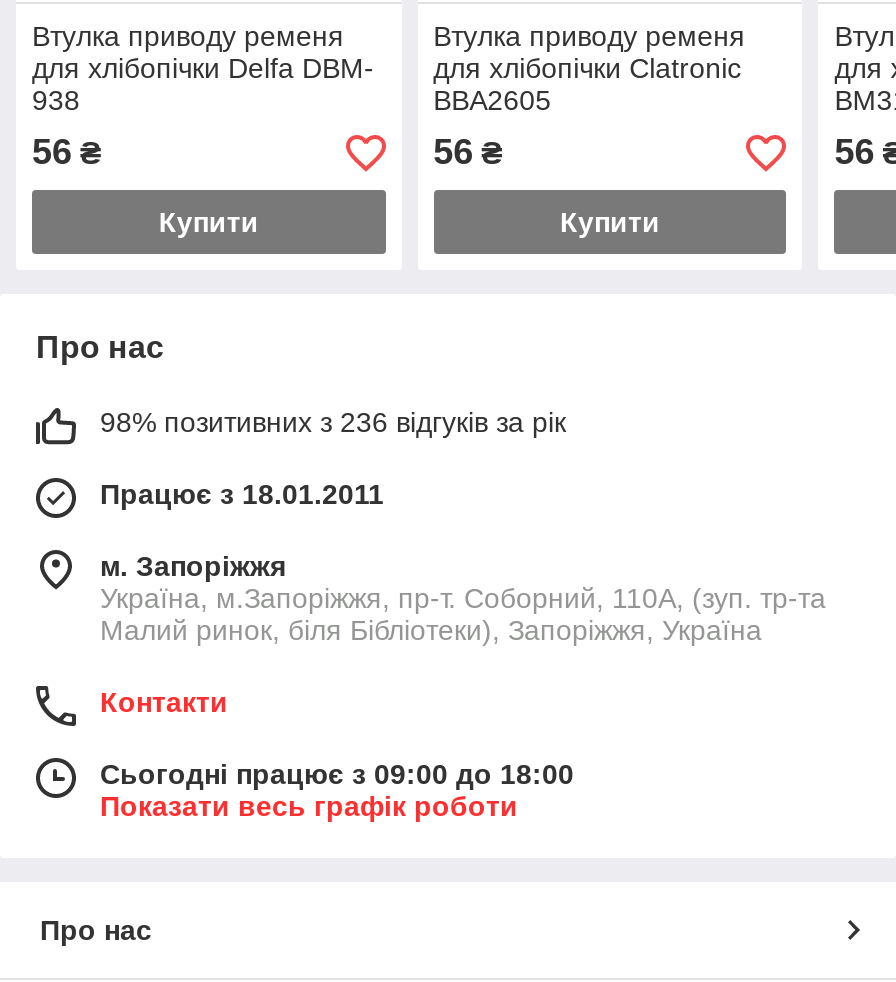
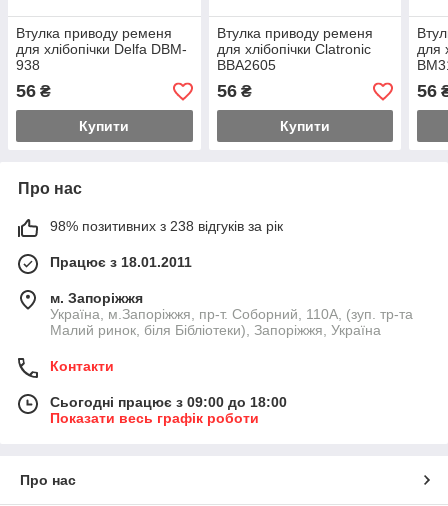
[100,407,566,439] 98% позитивних з 236 відгуків за рік -> [50,218,283,234] 98% позитивних з 238 відгуків за рік

